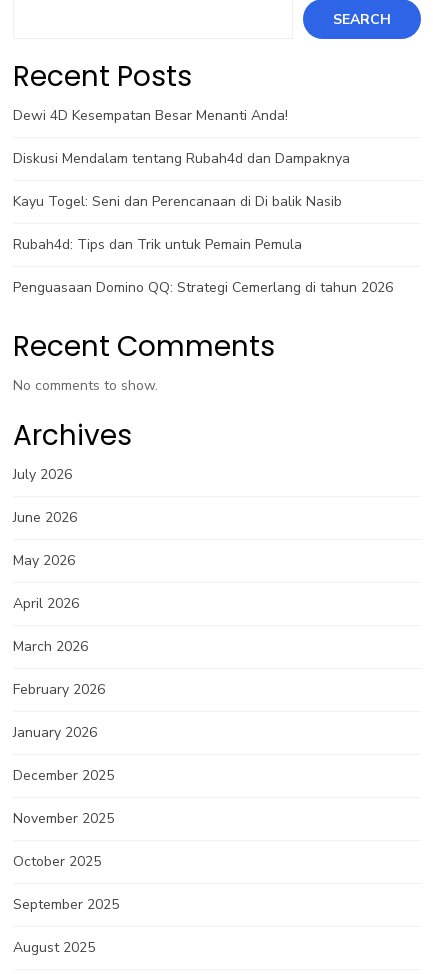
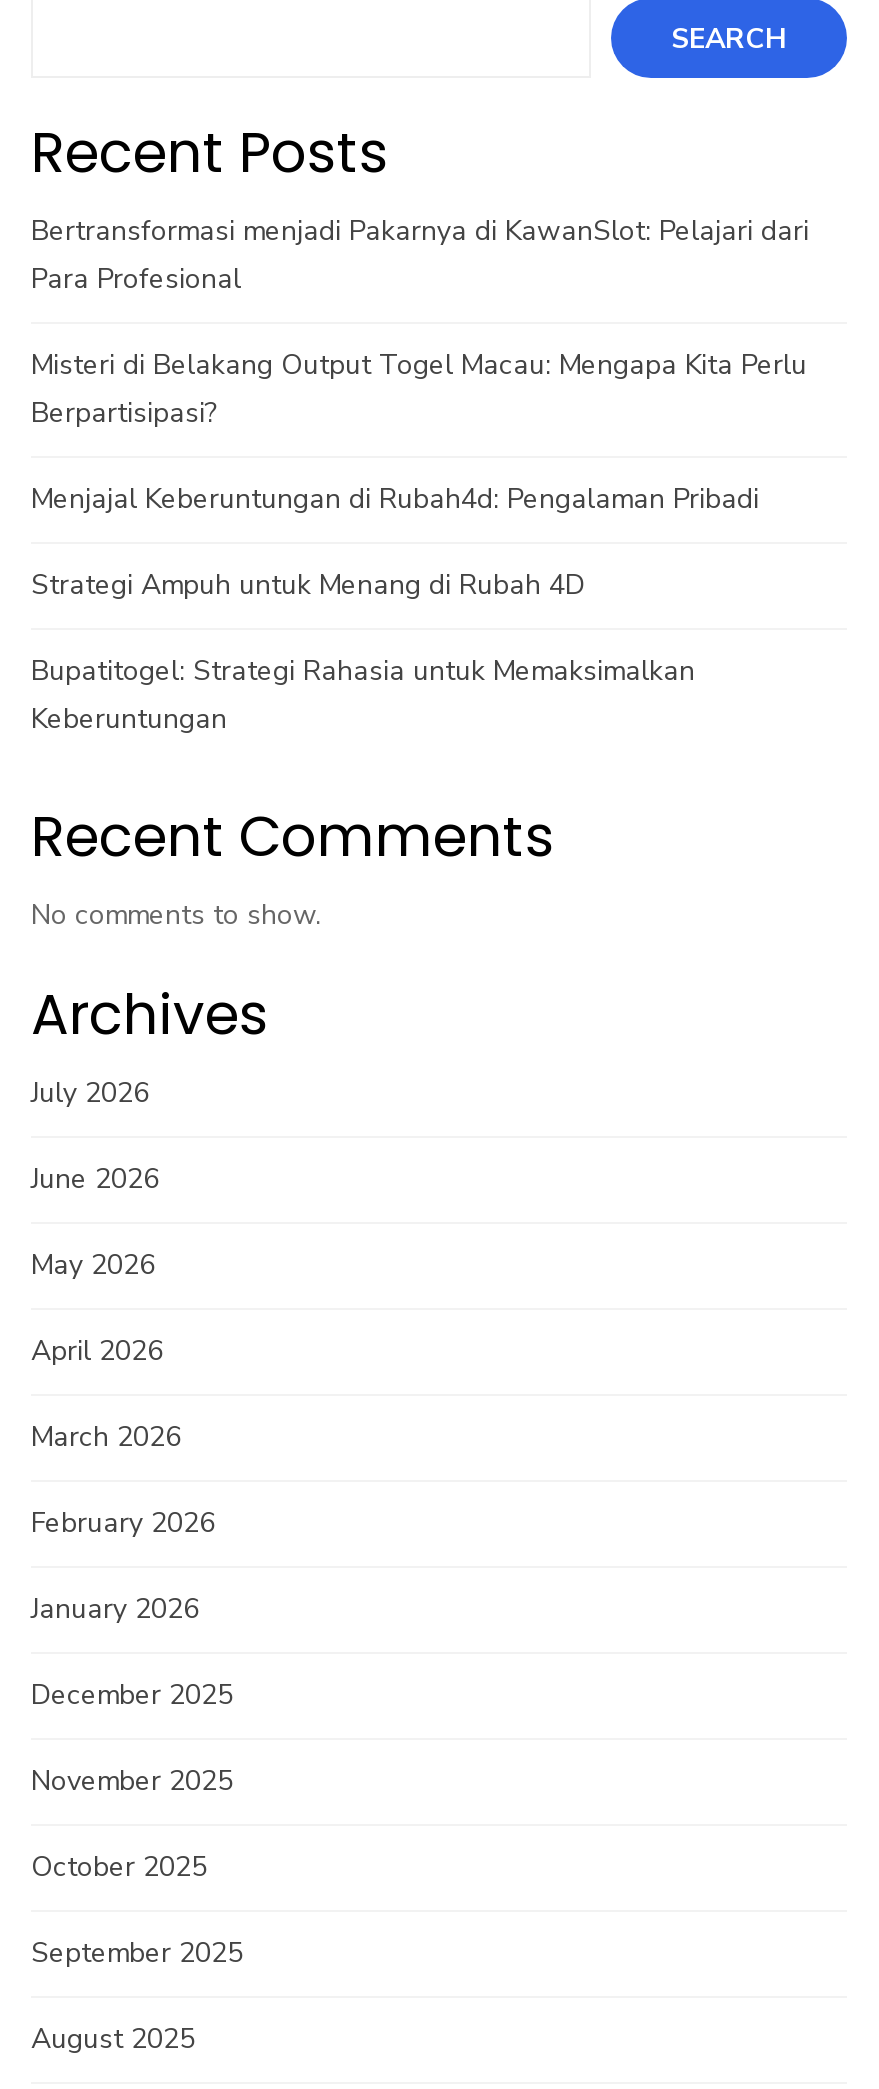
[13,106,288,125] Dewi 4D Kesempatan Besar Menanti Anda! -> [31,212,809,298] Bertransformasi menjadi Pakarnya di KawanSlot: Pelajari dari | Para Profesional
[13,149,350,168] Diskusi Mendalam tentang Rubah4d dan Dampaknya -> [31,346,807,432] Misteri di Belakang Output Togel Macau: Mengapa Kita Perlu | Berpartisipasi?
[13,192,342,211] Kayu Togel: Seni dan Perencanaan di Di balik Nasib -> [31,480,759,518] Menjajal Keberuntungan di Rubah4d: Pengalaman Pribadi
[13,235,302,254] Rubah4d: Tips dan Trik untuk Pemain Pemula -> [31,566,585,604] Strategi Ampuh untuk Menang di Rubah 4D
[13,278,393,297] Penguasaan Domino QQ: Strategi Cemerlang di tahun 2026 -> [31,652,695,738] Bupatitogel: Strategi Rahasia untuk Memaksimalkan | Keberuntungan

